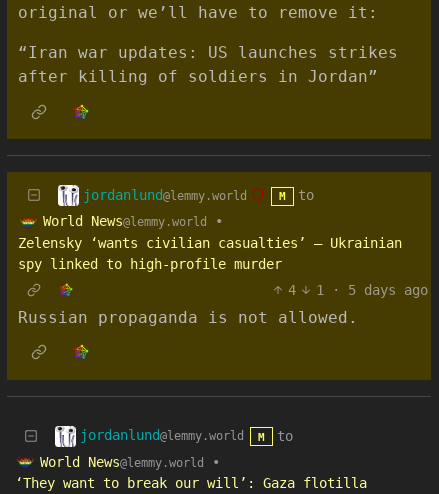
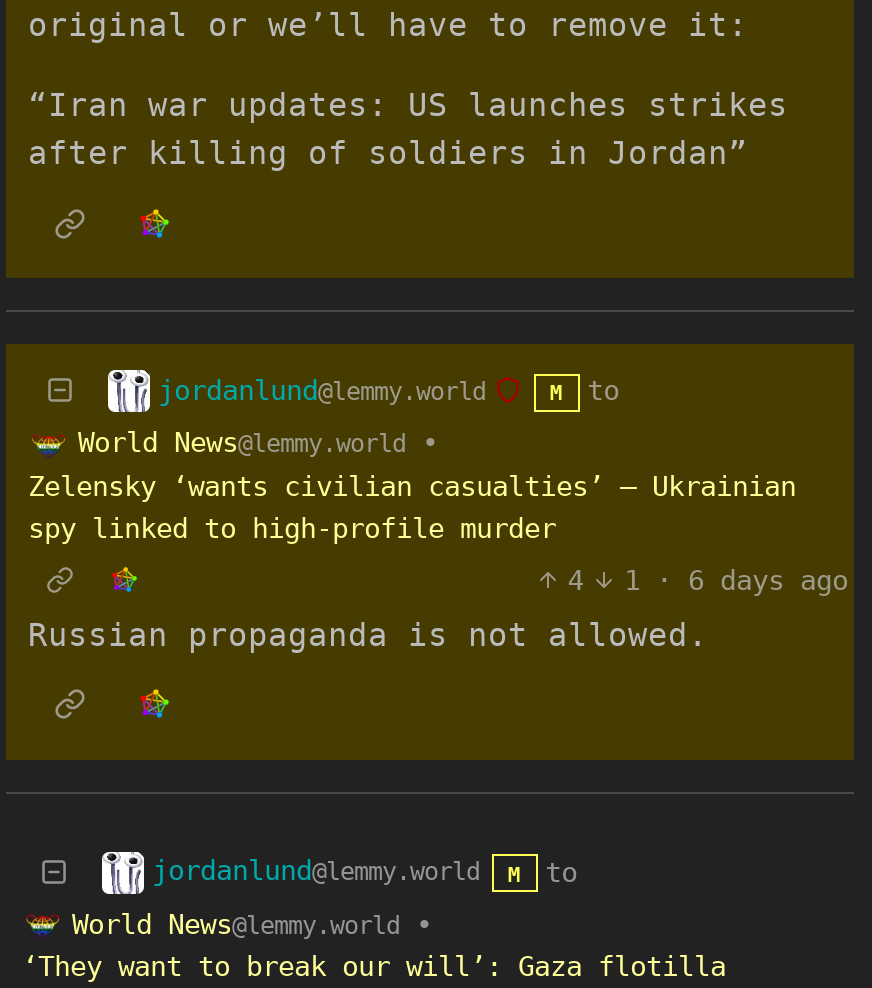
[288,282,428,298] 4 1 · 5 days ago -> [568,563,848,595] 4 1 · 6 days ago

